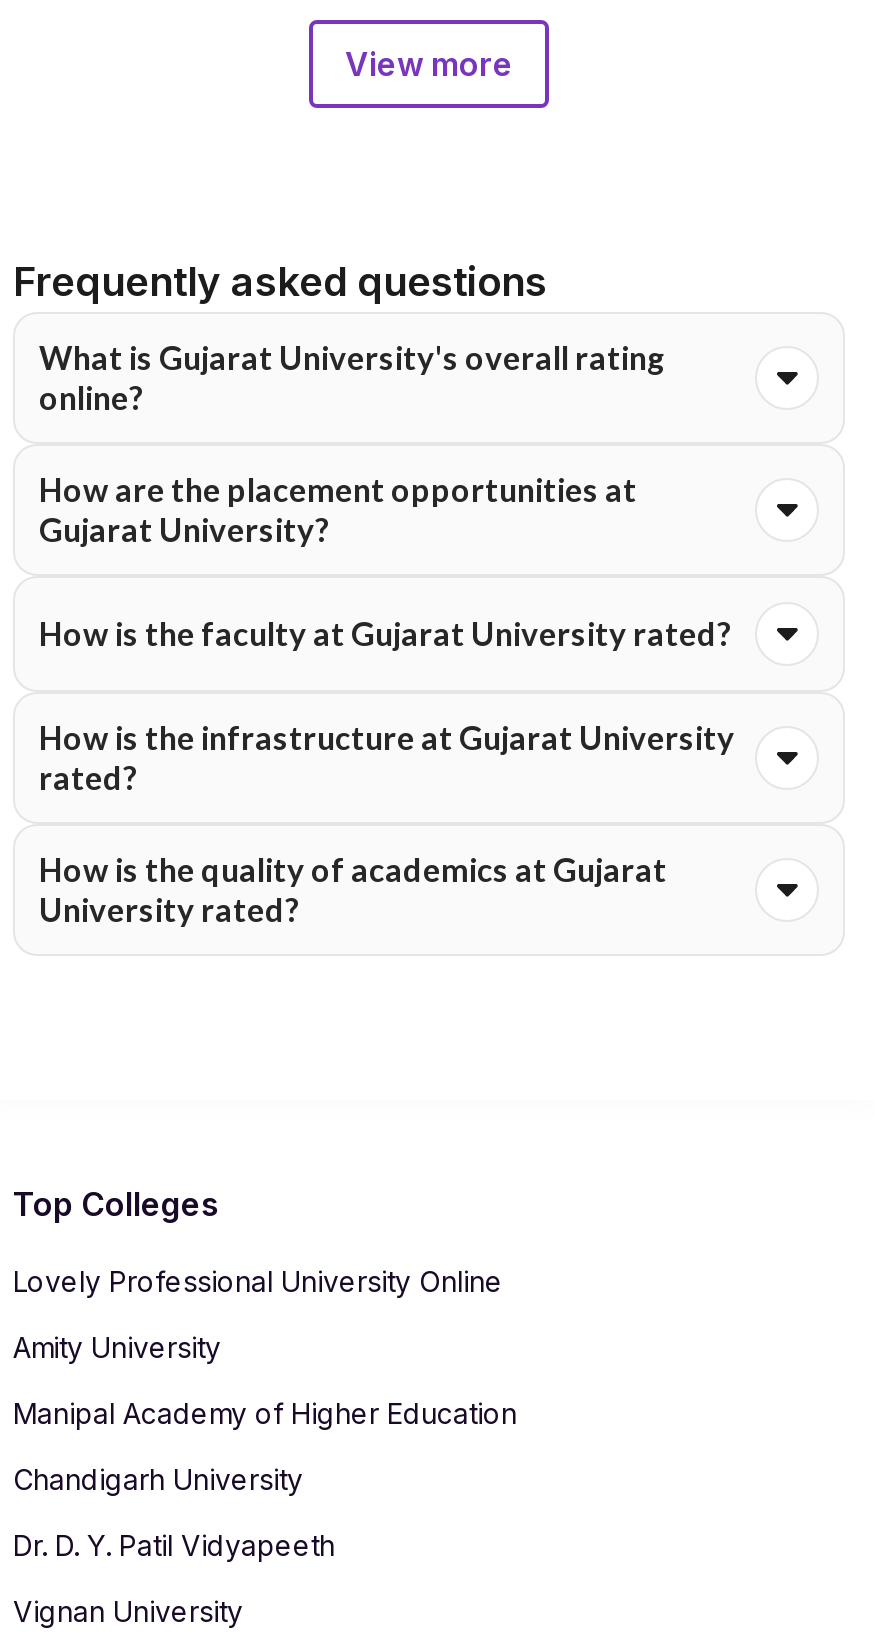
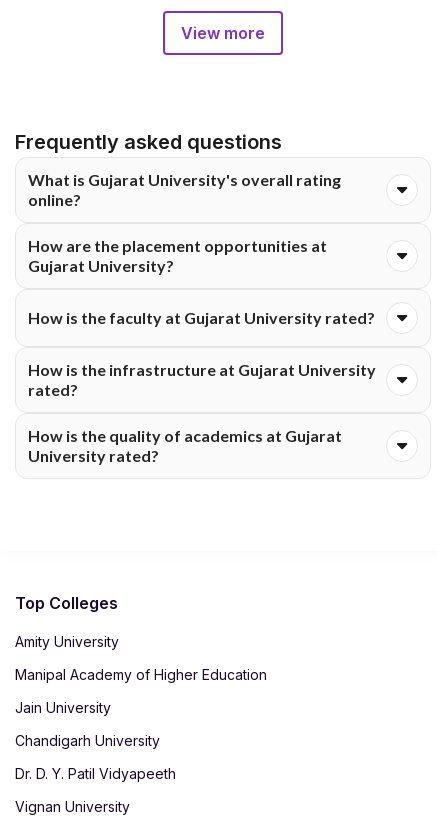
[13,1264,503,1298] Lovely Professional University Online -> none
moved [13,1330,517,1430] -> [15,633,267,683]: Amity University | Manipal Academy of Higher Education
none -> [15,699,111,716] Jain University

